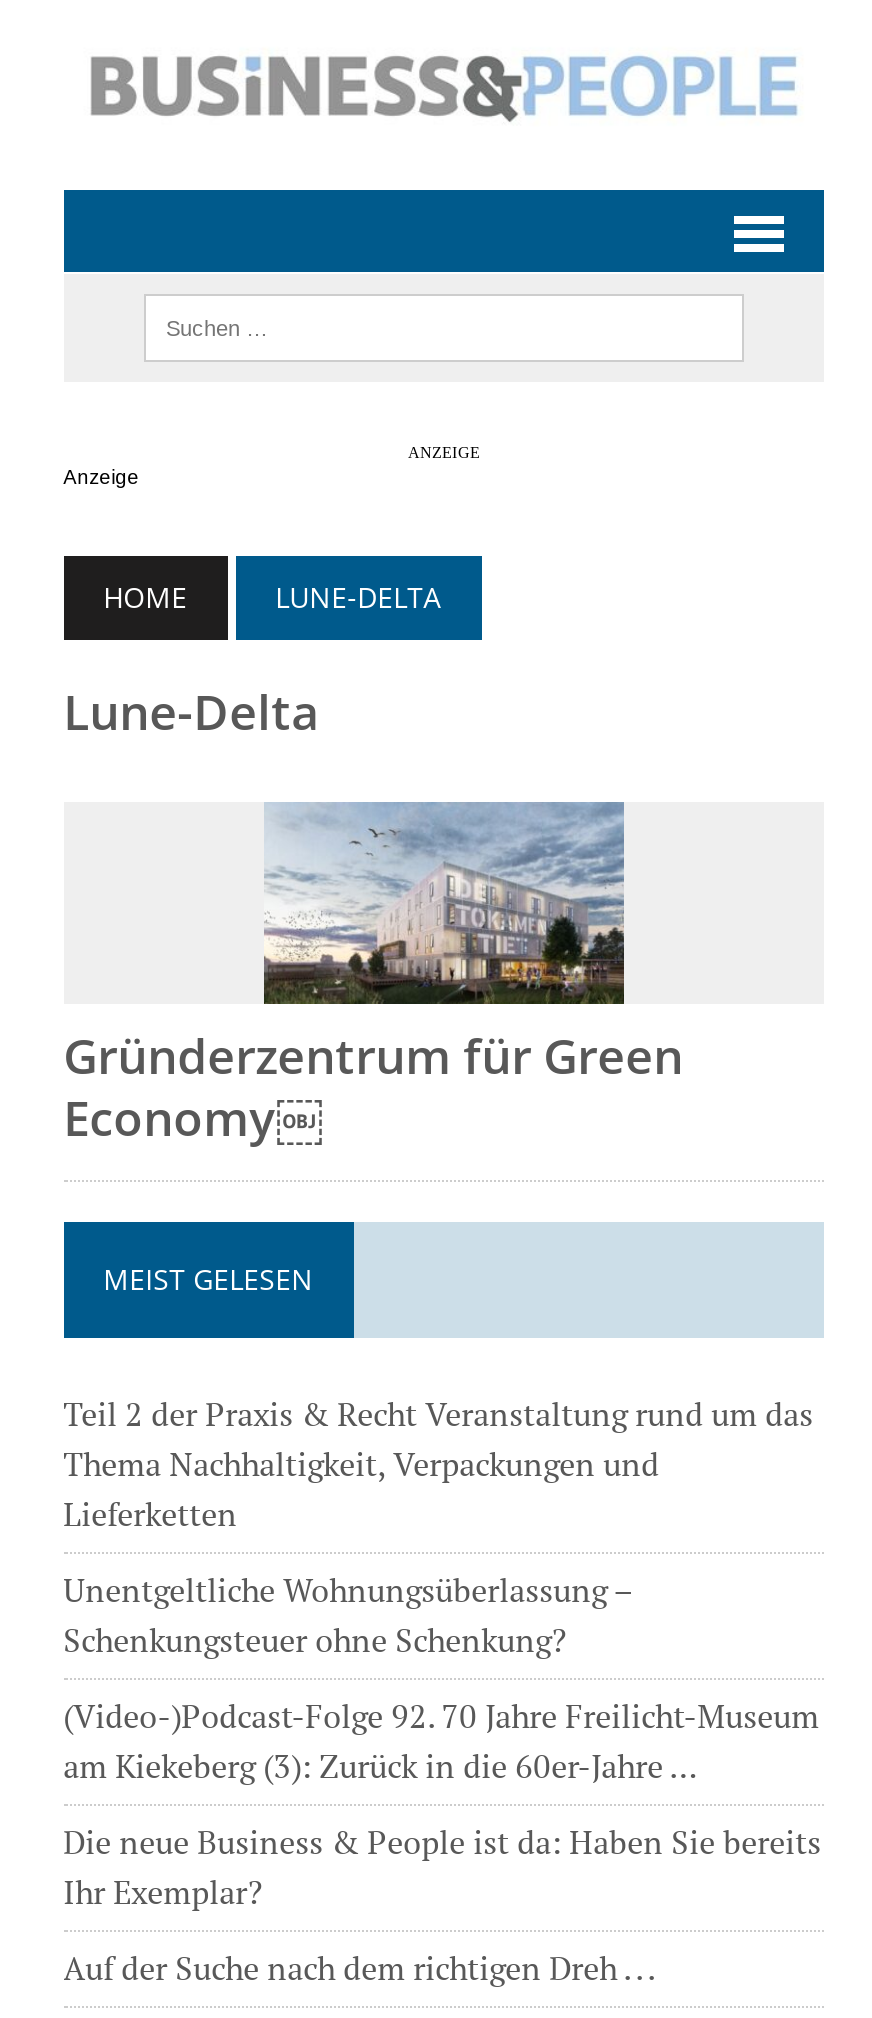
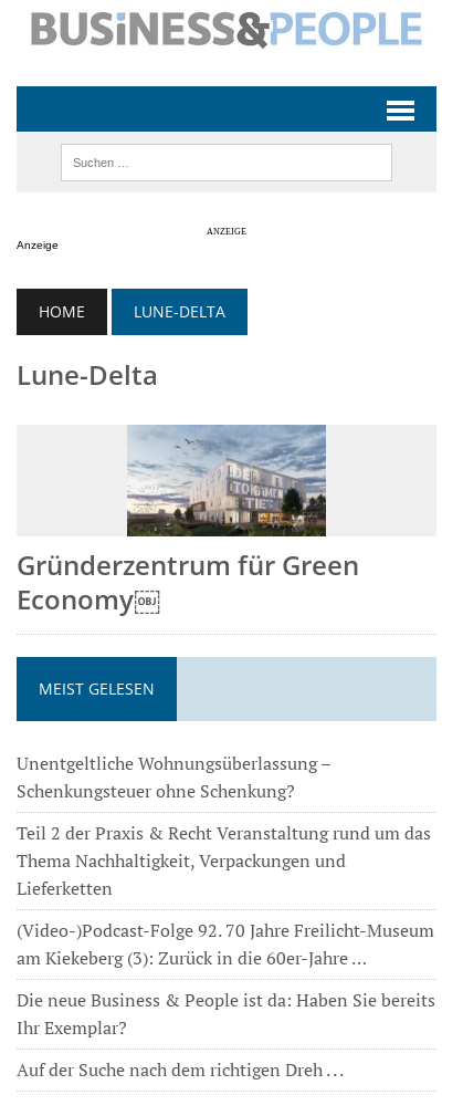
moved [63,1392,813,1536] -> [16,821,431,900]: Teil 2 der Praxis & Recht Veranstaltung rund um das | Thema Nachhaltigkeit, Verpackungen und | Lieferketten
moved [63,1568,631,1662] -> [16,751,330,803]: Unentgeltliche Wohnungsüberlassung – | Schenkungsteuer ohne Schenkung?

